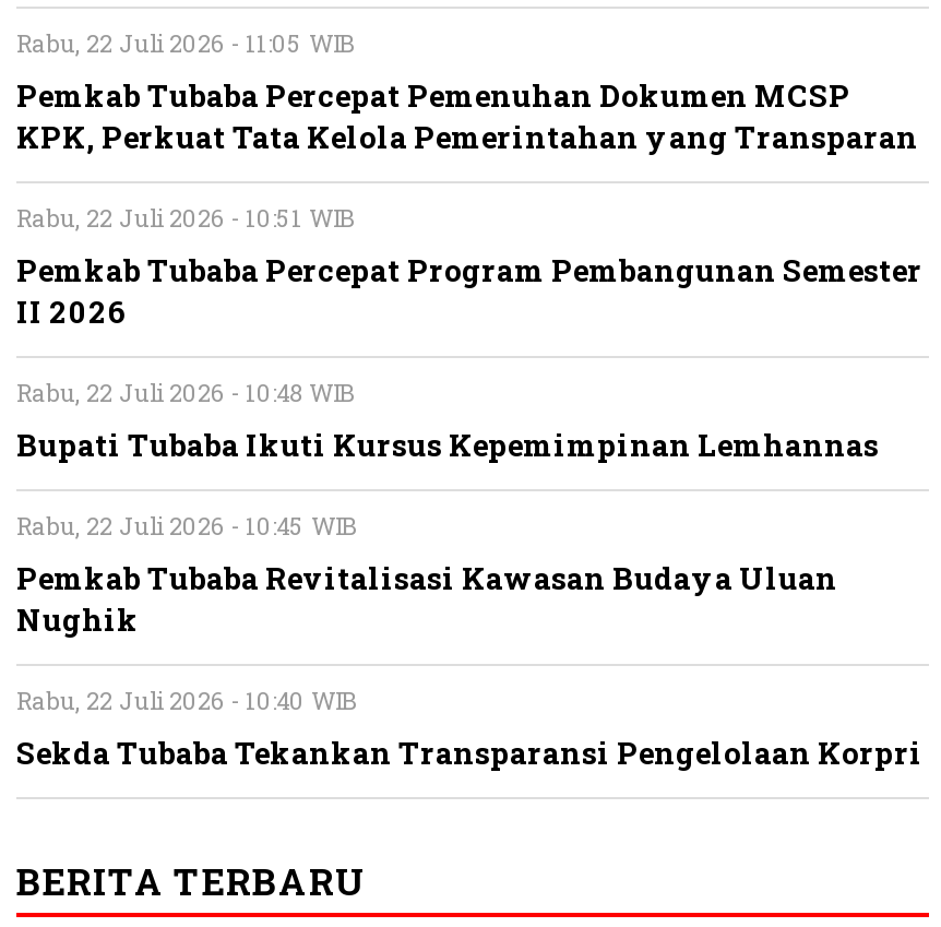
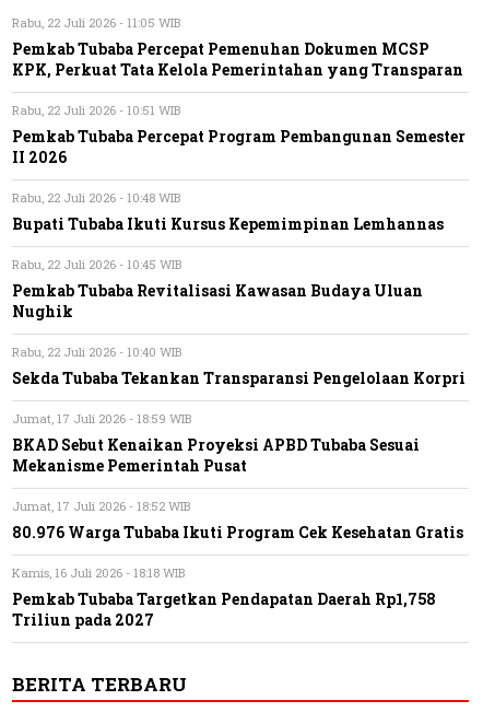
none -> [12,411,463,630] Jumat, 17 Juli 2026 - 18:59 WIB | BKAD Sebut Kenaikan Proyeksi APBD Tubaba Sesuai | Mekanisme Pemerintah Pusat | Jumat, 17 Juli 2026 - 18:52 WIB | 80.976 Warga Tubaba Ikuti Program Cek Kesehatan Gratis | Kamis, 16 Juli 2026 - 18:18 WIB | Pemkab Tubaba Targetkan Pendapatan Daerah Rp1,758 | Triliun pada 2027

